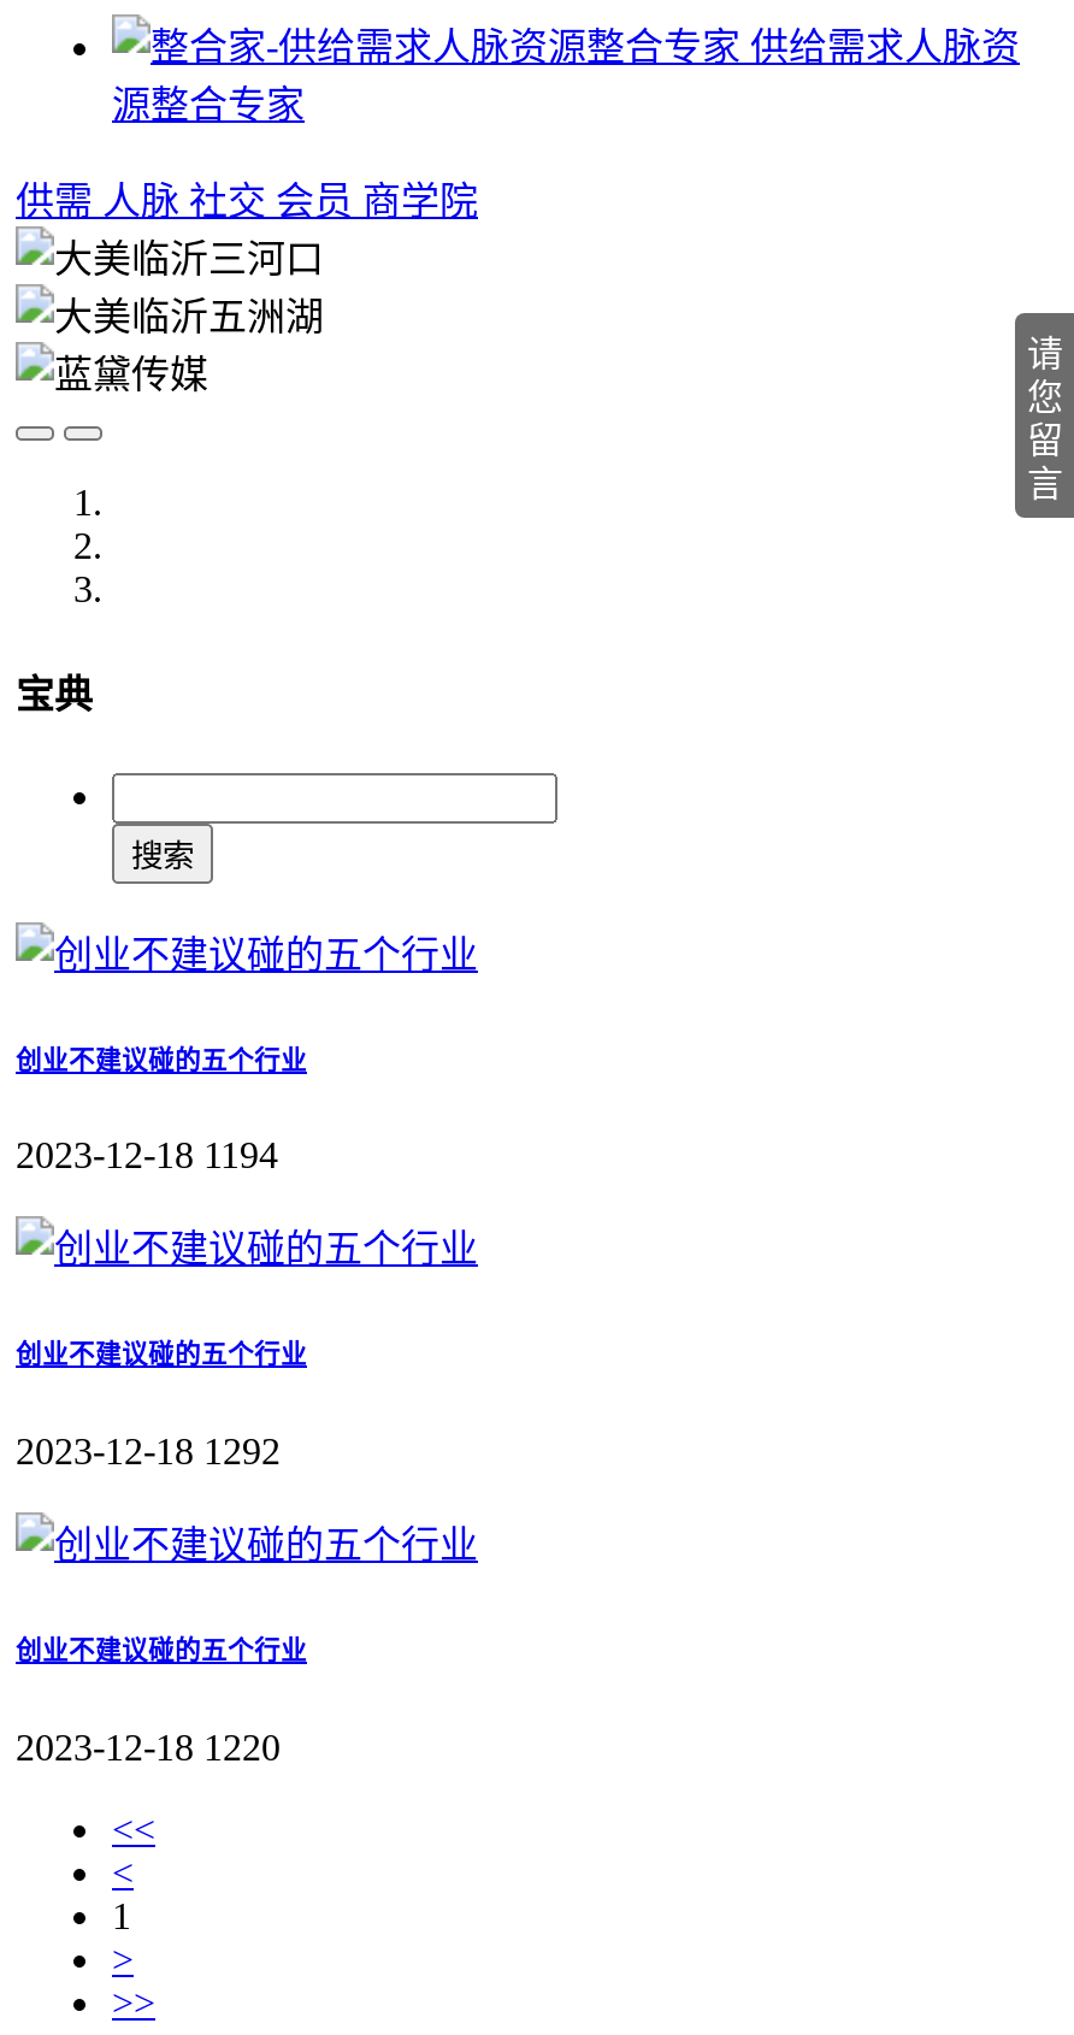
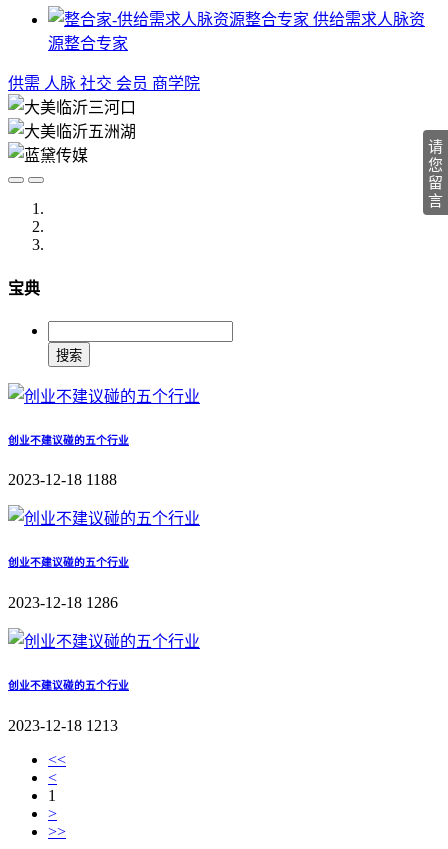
[16,1136,278,1176] 2023-12-18 1194 -> [8,471,117,488] 2023-12-18 1188
[16,1431,281,1472] 2023-12-18 1292 -> [8,594,118,611] 2023-12-18 1286
[16,1727,281,1768] 2023-12-18 1220 -> [8,717,118,734] 2023-12-18 1213

